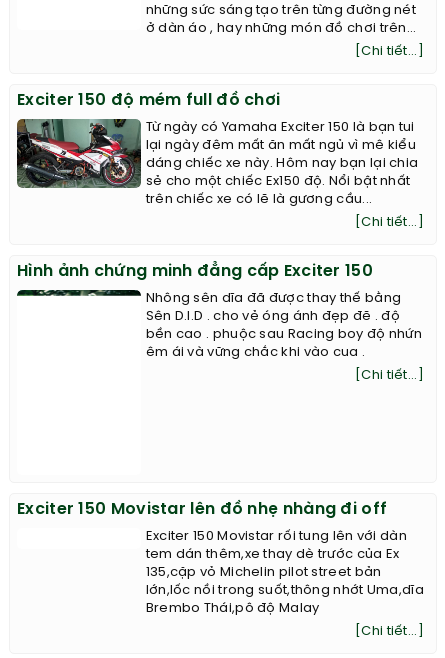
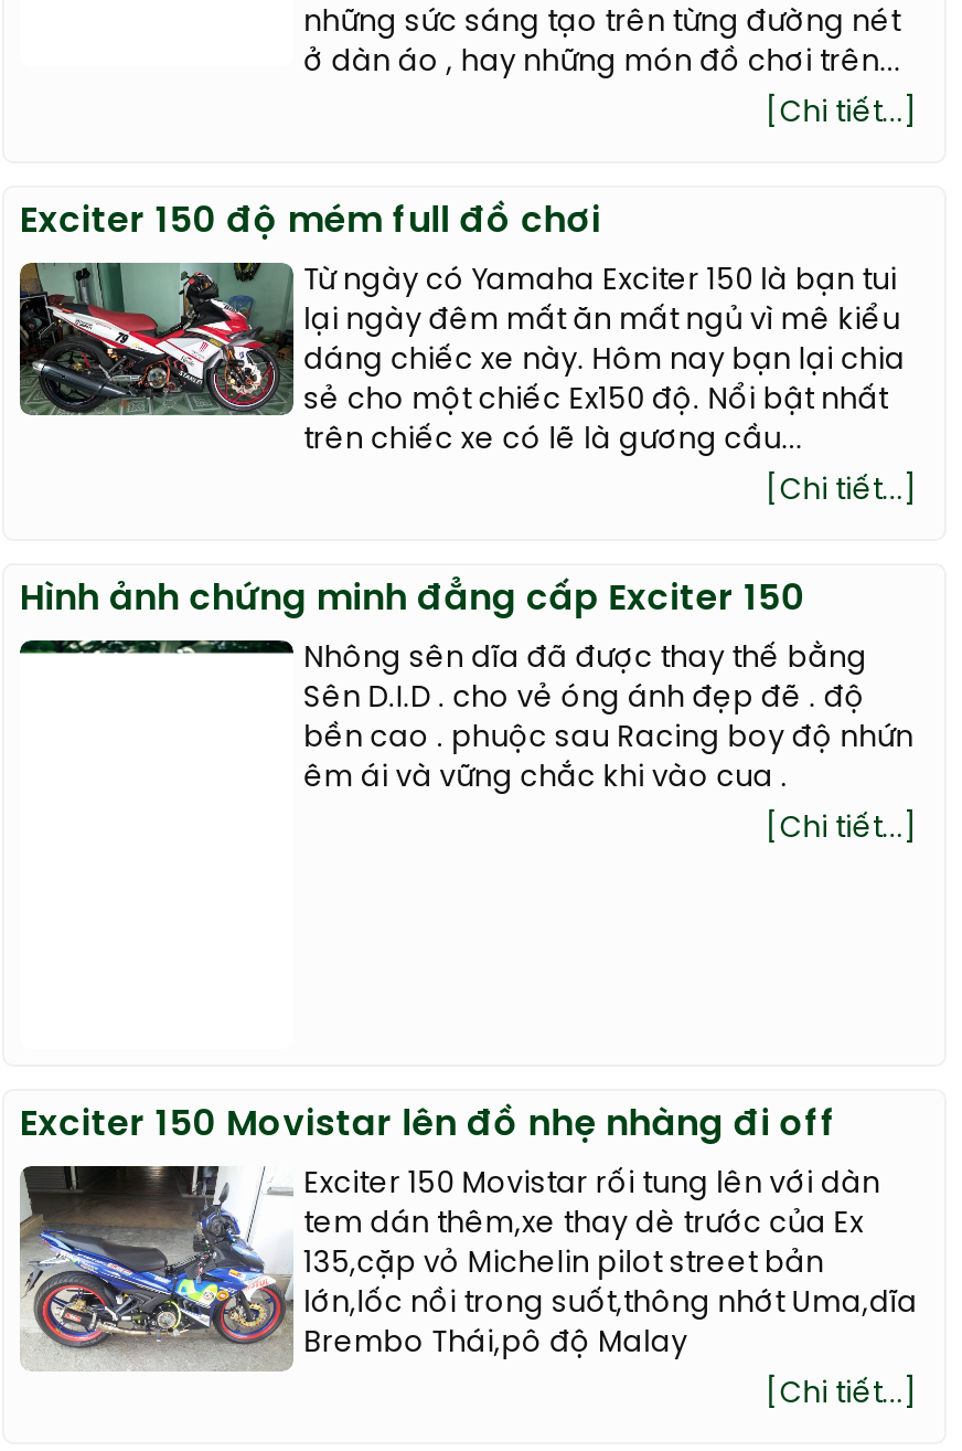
none -> [18,1164,296,1371] [image]

